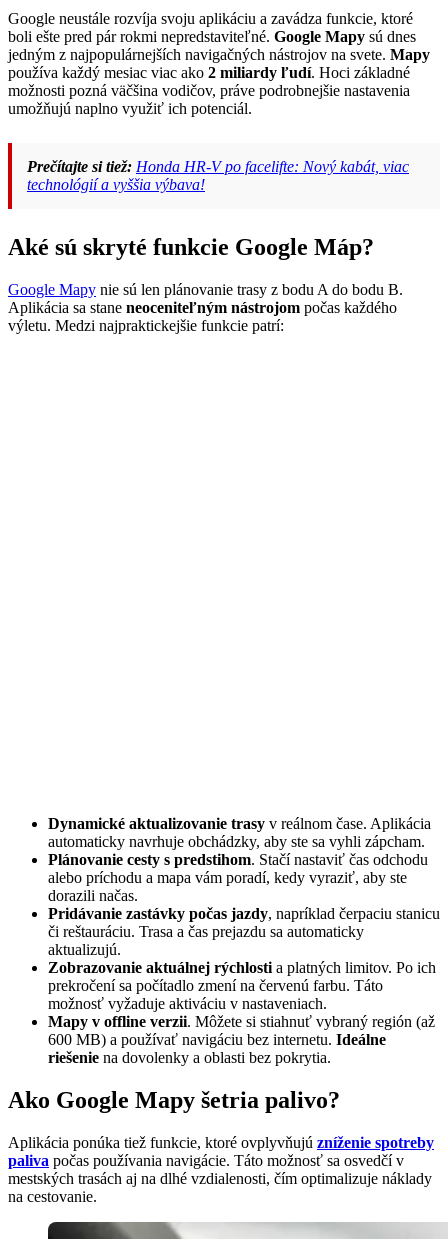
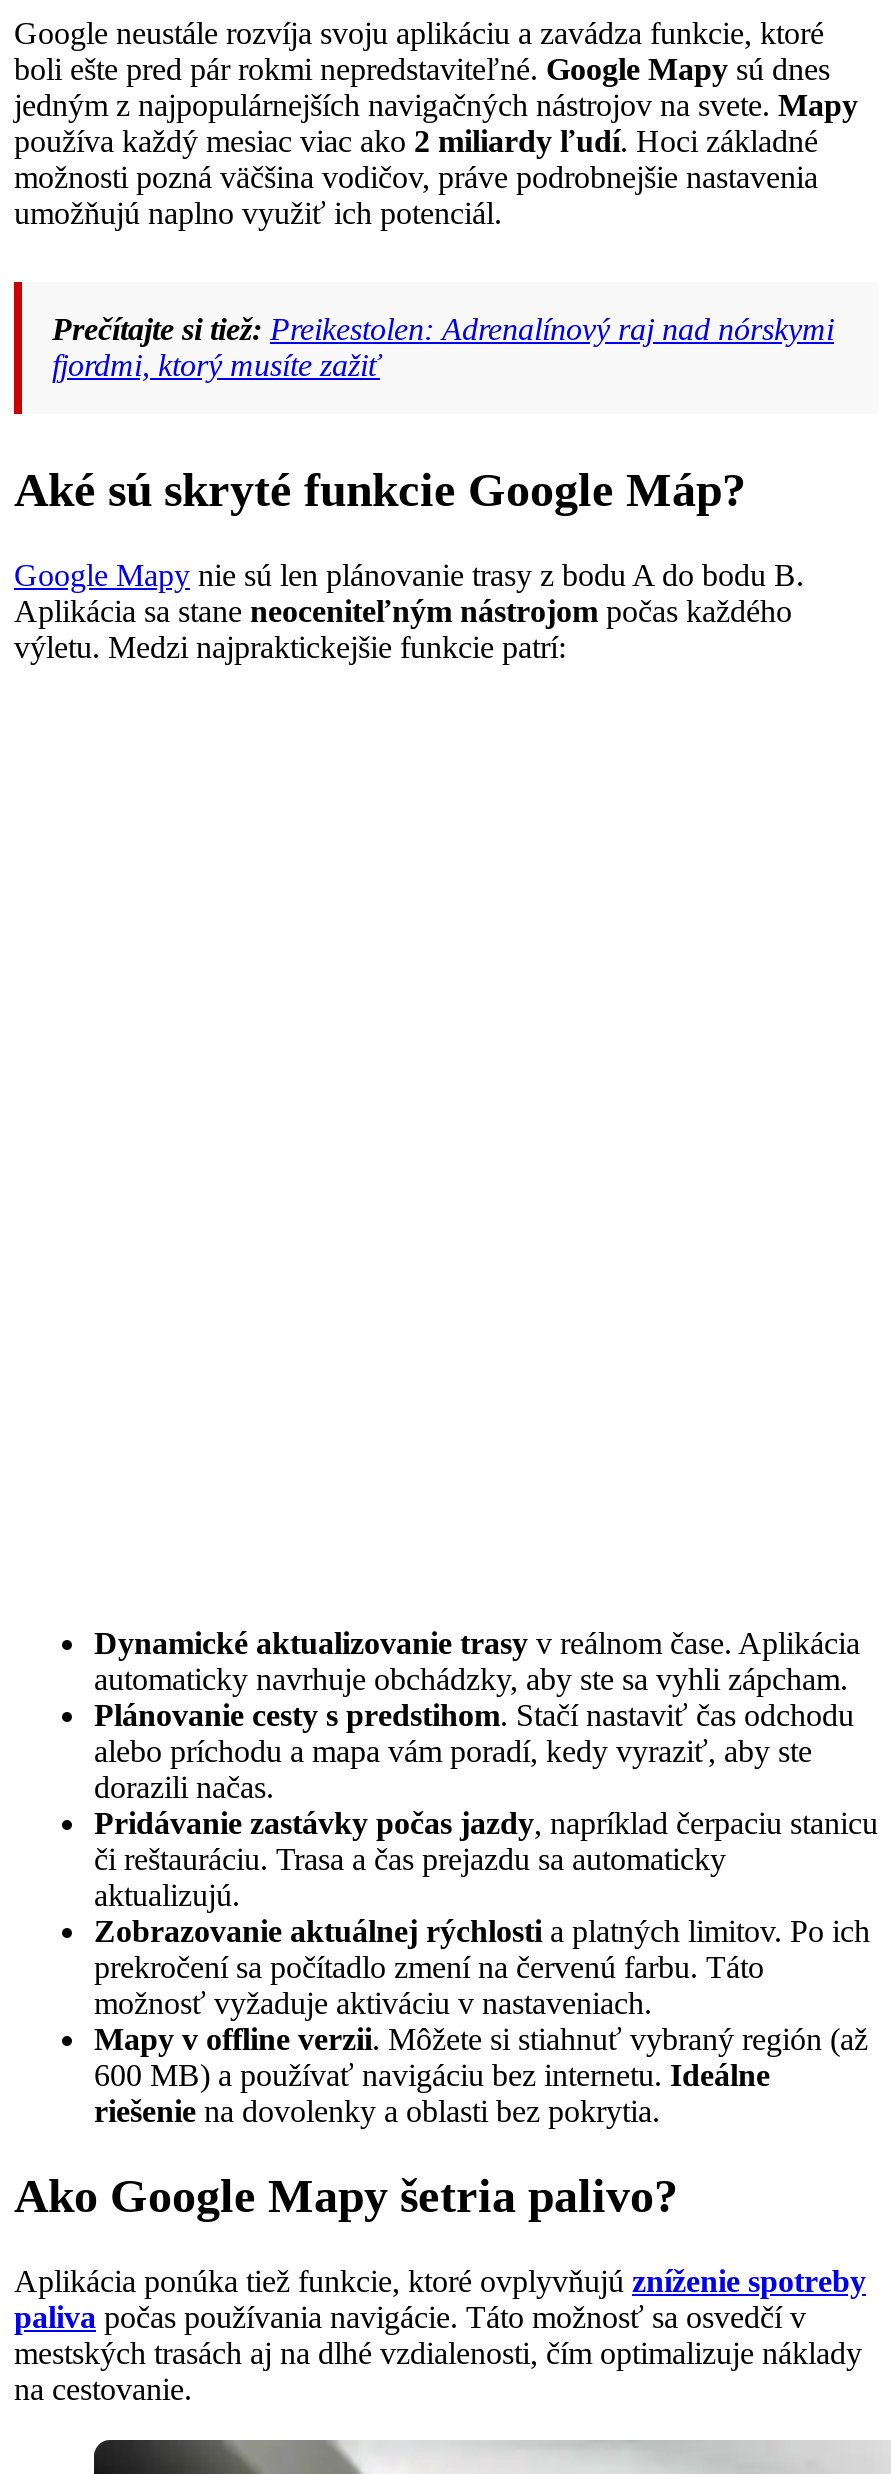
[27,158,409,193] Prečítajte si tiež: Honda HR-V po facelifte: Nový kabát, viac | technológií a vyššia výbava! -> [52,313,834,383] Prečítajte si tiež: Preikestolen: Adrenalínový raj nad nórskymi | fjordmi, ktorý musíte zažiť

